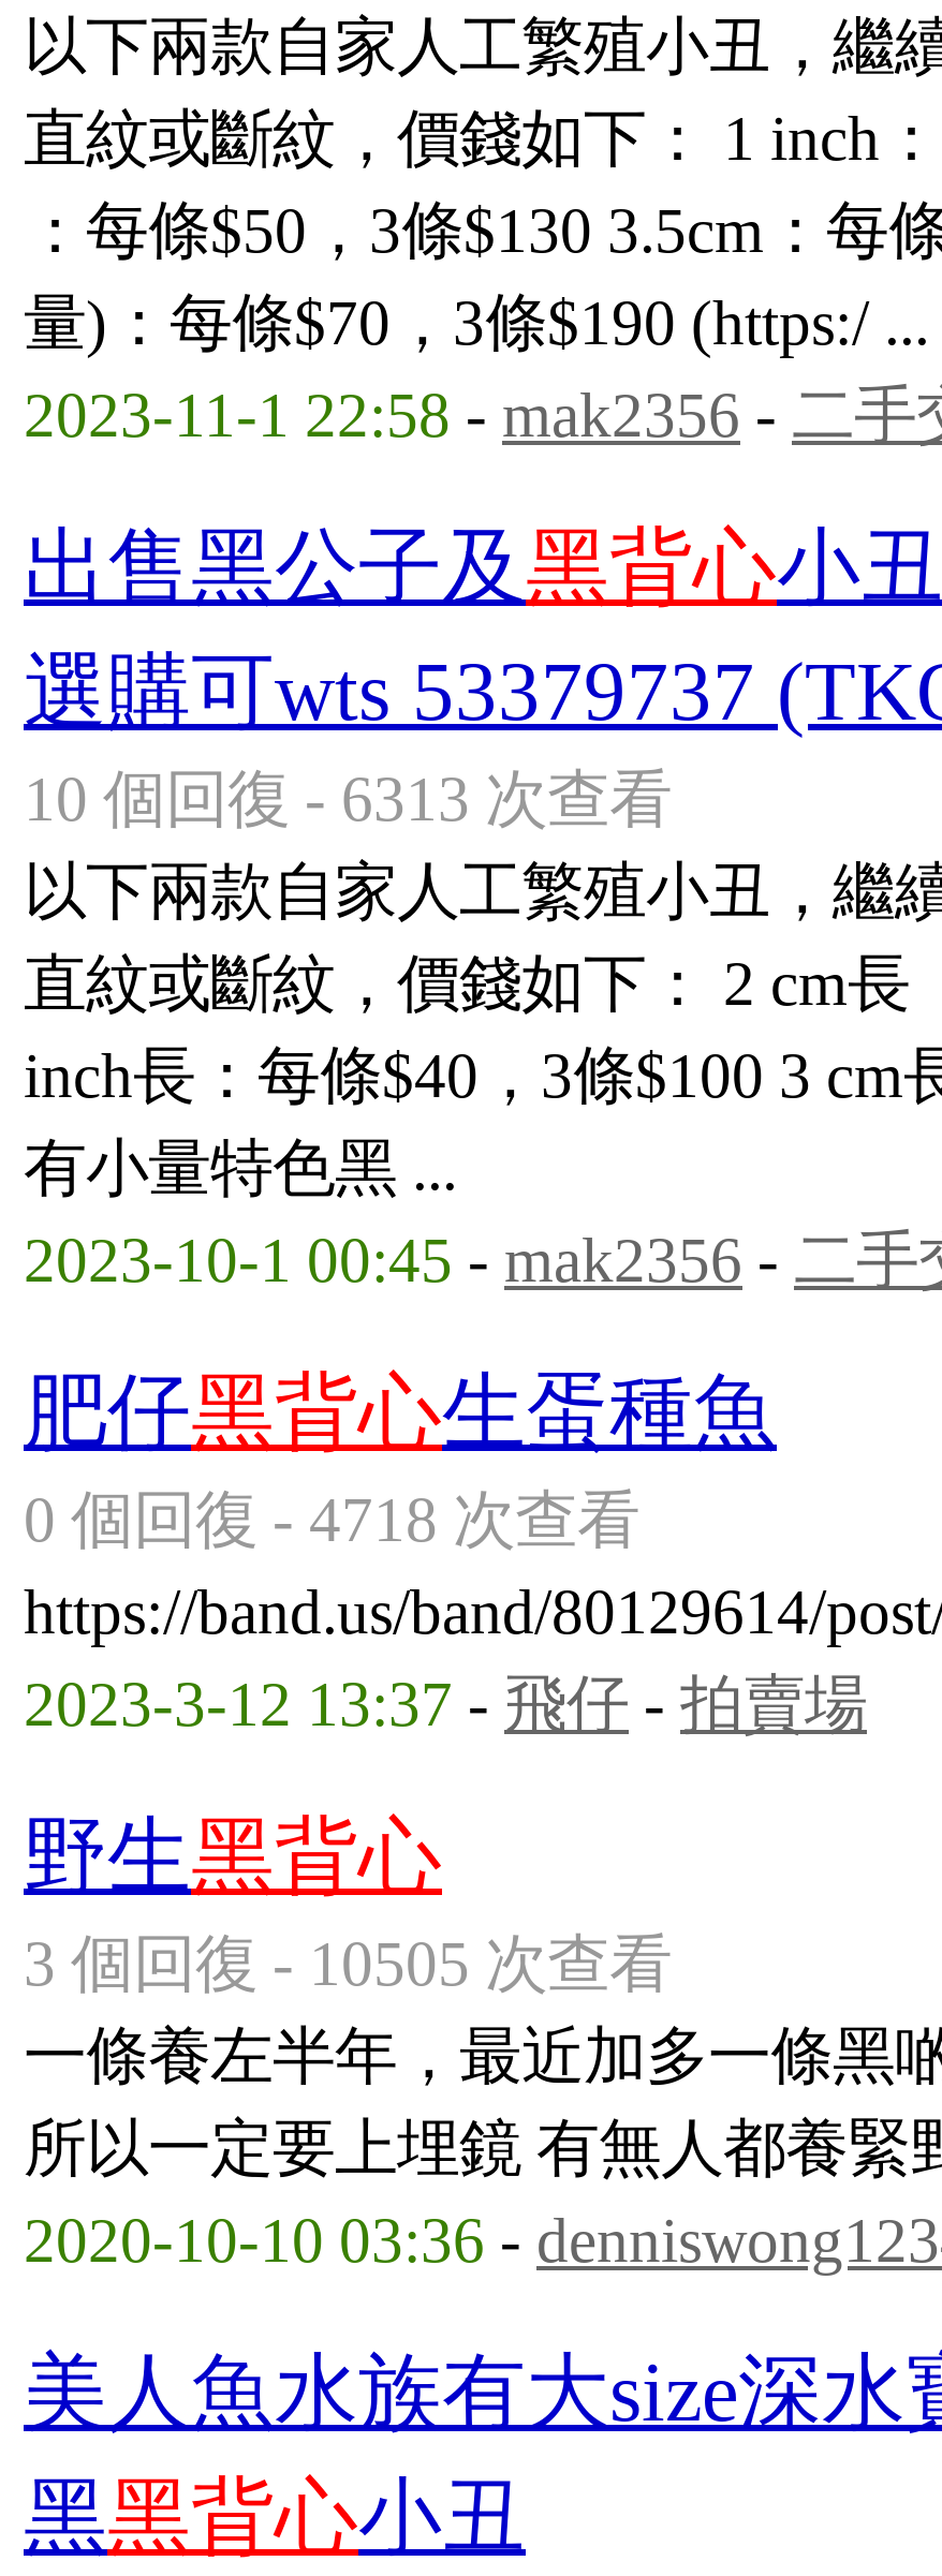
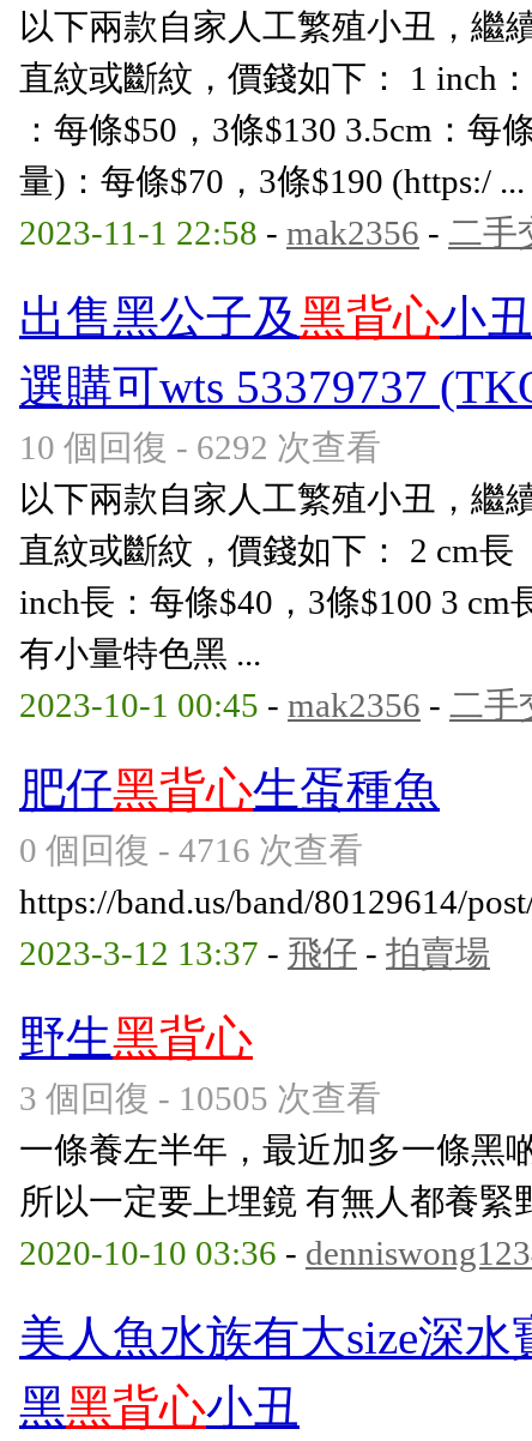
[24,765,672,833] 10 個回復 - 6313 次查看 -> [19,428,381,466] 10 個回復 - 6292 次查看
[24,1485,639,1554] 0 個回復 - 4718 次查看 -> [19,831,363,869] 0 個回復 - 4716 次查看

